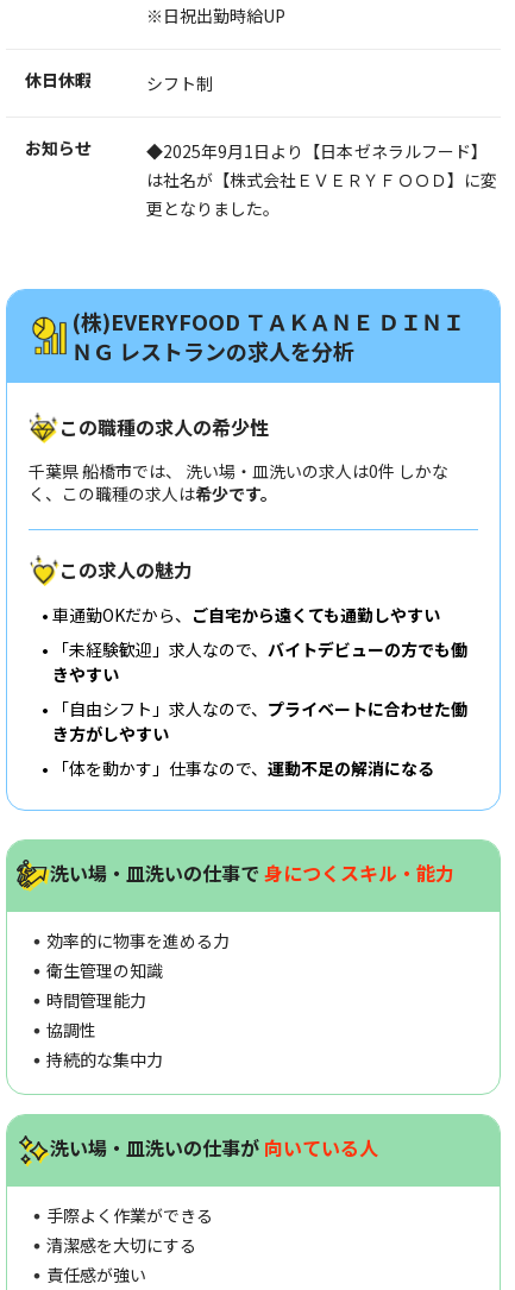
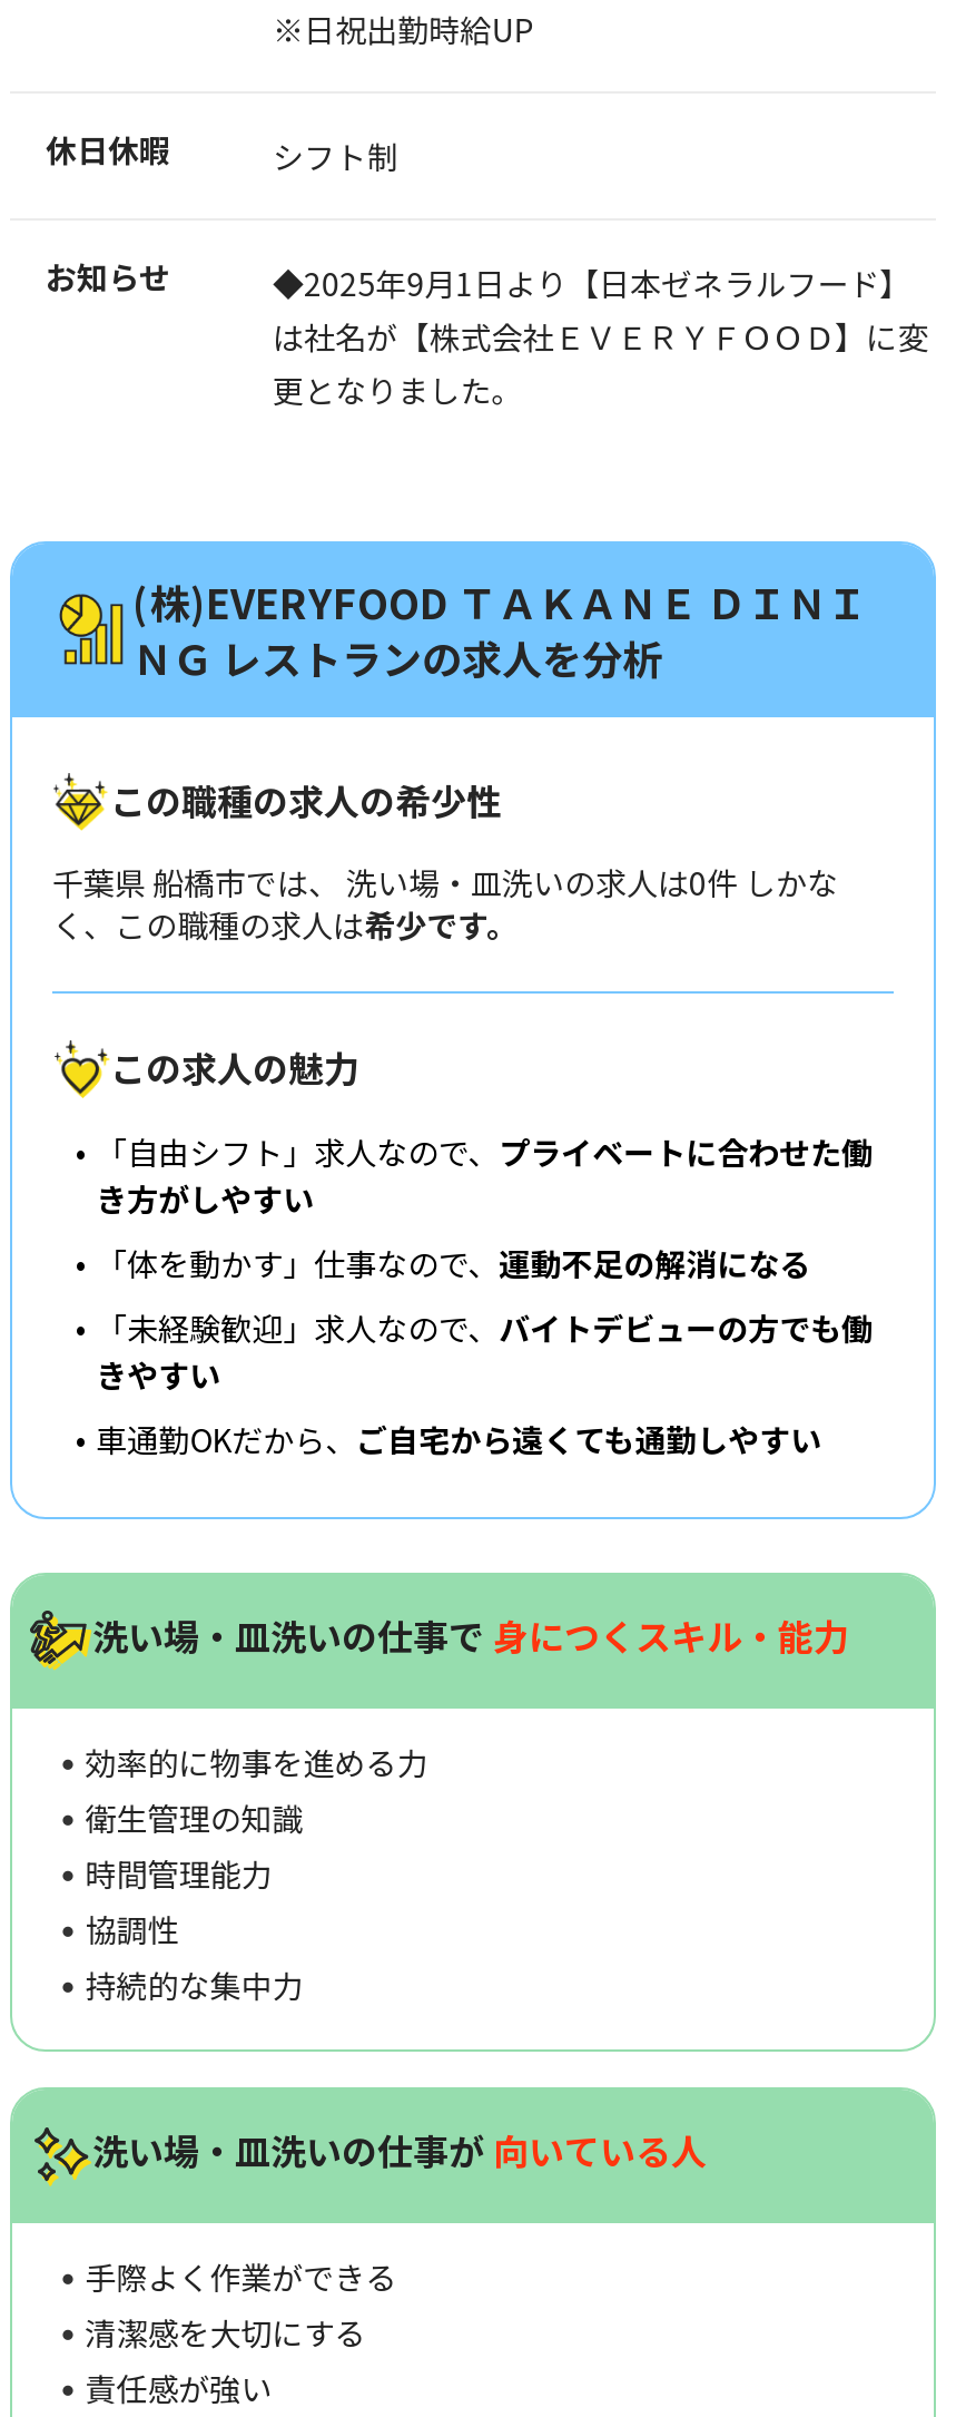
moved [52,602,467,685] -> [96,1304,873,1460]: 車通勤OKだから、ご自宅から遠くても通勤しやすい | 「未経験歓迎」求人なので、バイトデビューの方でも働 | きやすい
moved [52,696,467,779] -> [96,1128,873,1284]: 「自由シフト」求人なので、プライベートに合わせた働 | き方がしやすい | 「体を動かす」仕事なので、運動不足の解消になる

